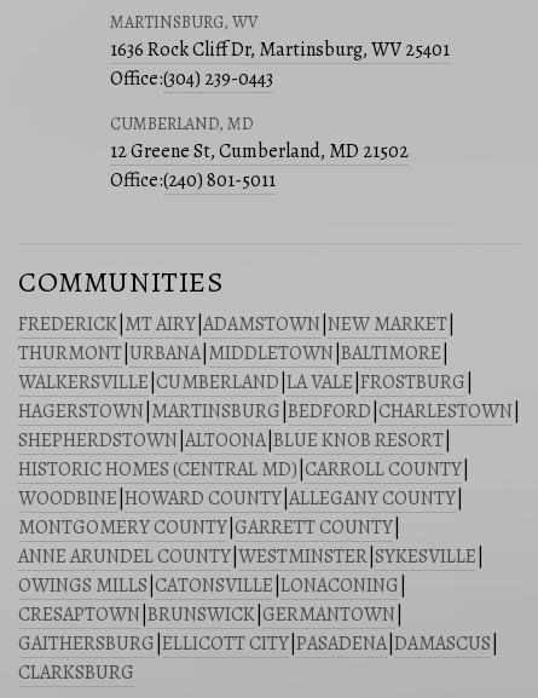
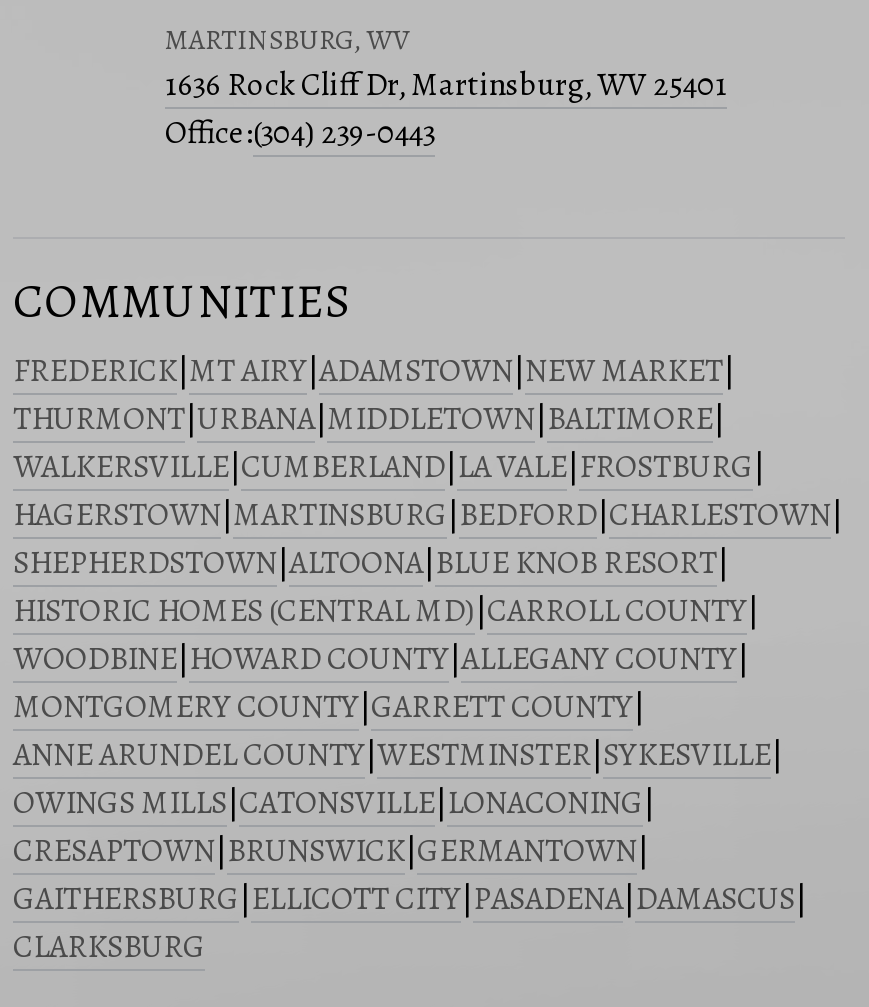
[110,113,409,194] CUMBERLAND, MD | 12 Greene St, Cumberland, MD 21502 | Office:(240) 801-5011 -> none

